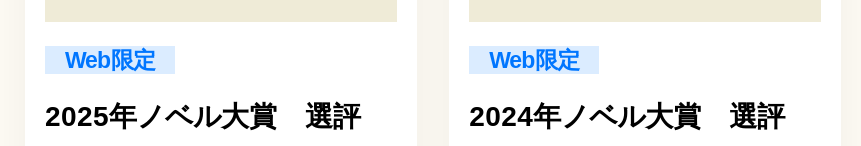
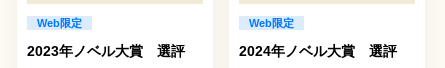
[45,100,361,132] 2025年ノベル大賞 選評 -> [27,43,185,59] 2023年ノベル大賞 選評

